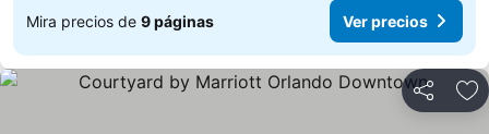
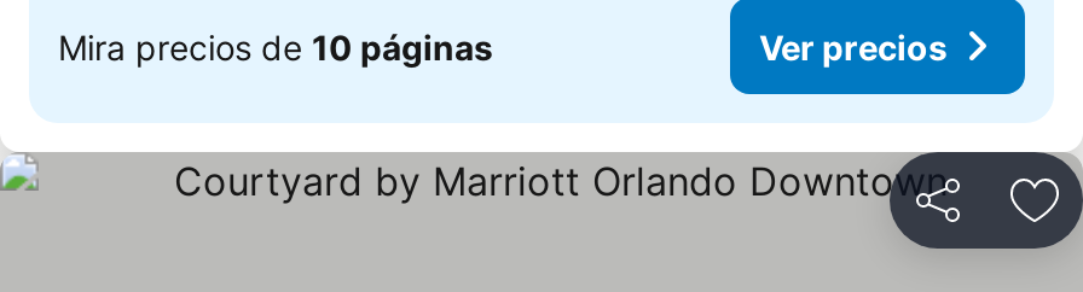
[26,11,214,30] Mira precios de 9 páginas -> [58,25,493,66] Mira precios de 10 páginas

